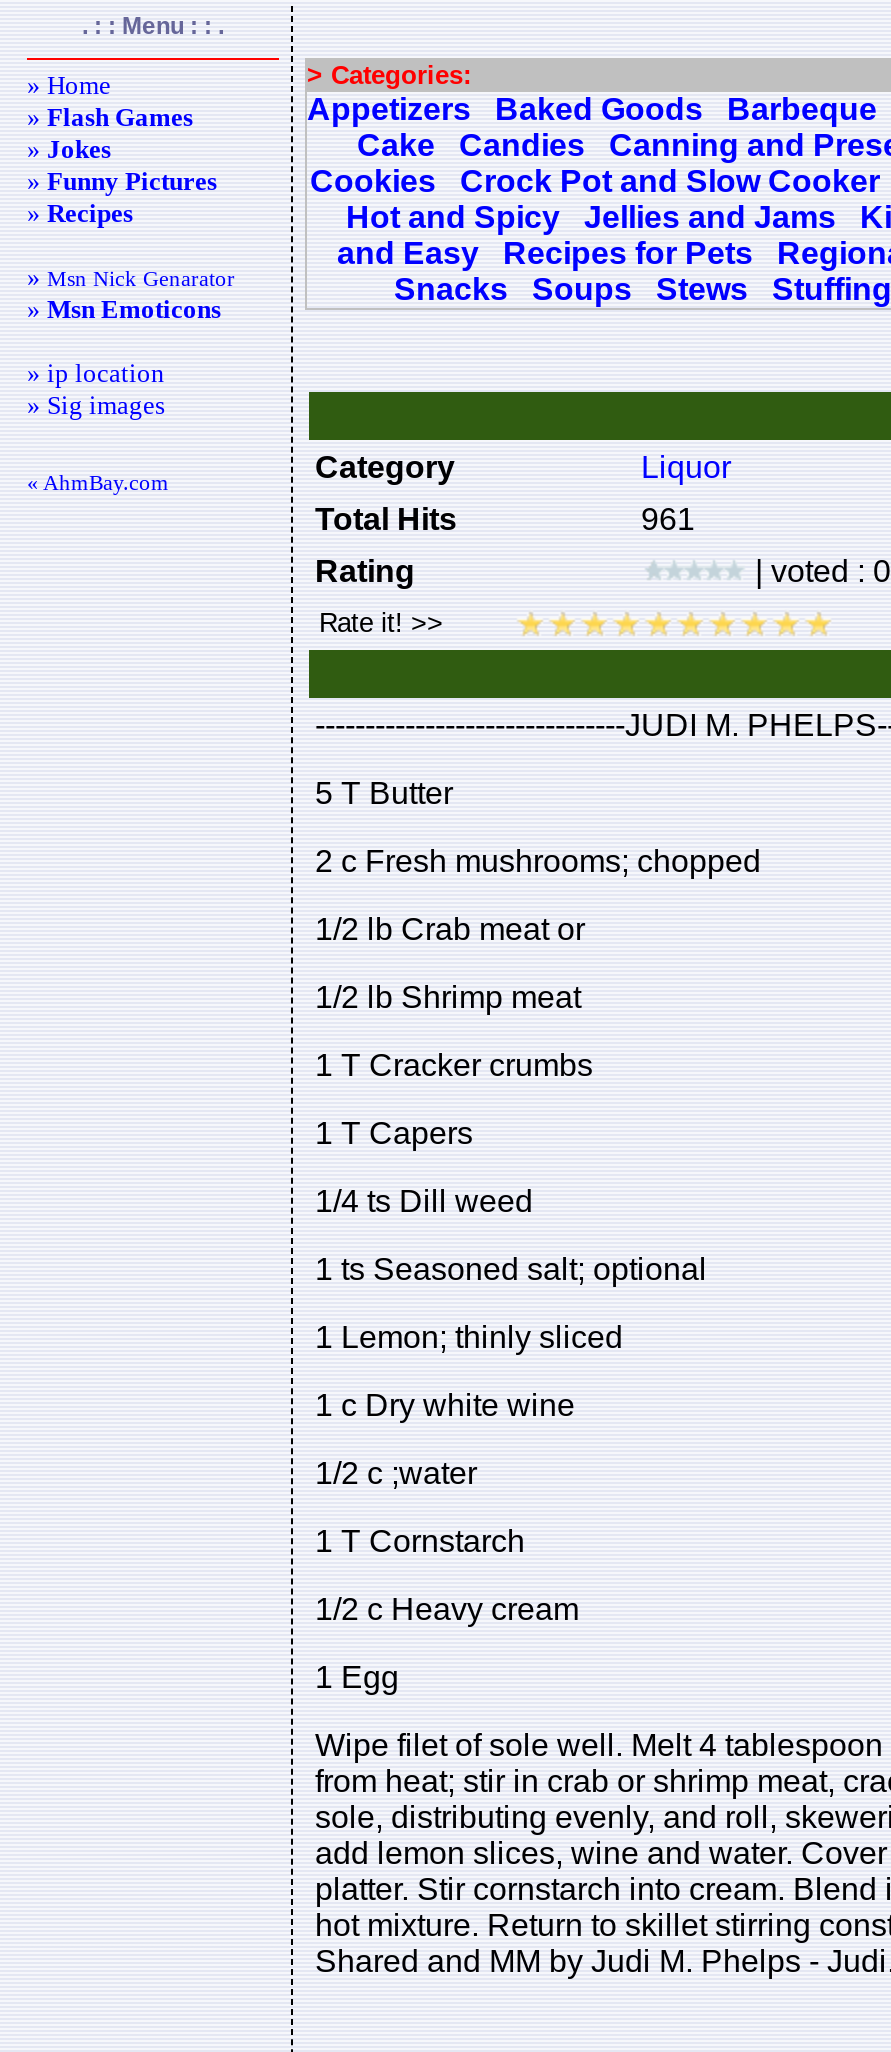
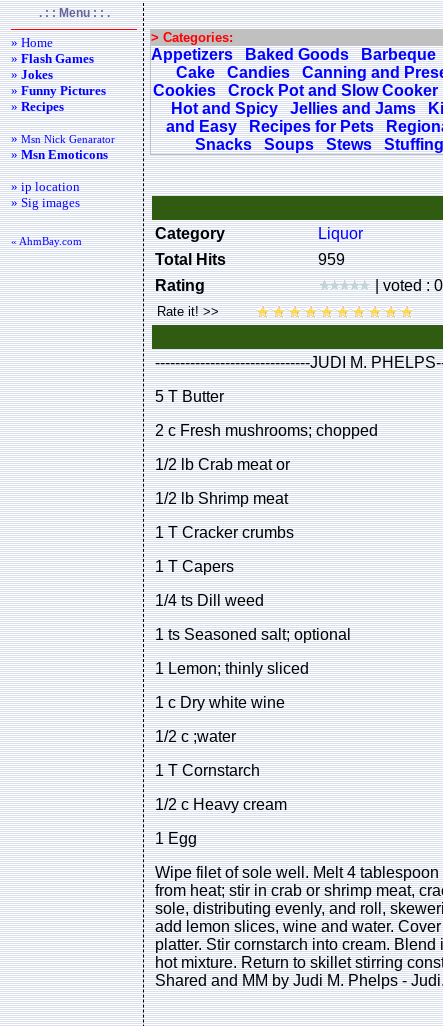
[641,502,695,536] 961 -> [318,251,345,268] 959

